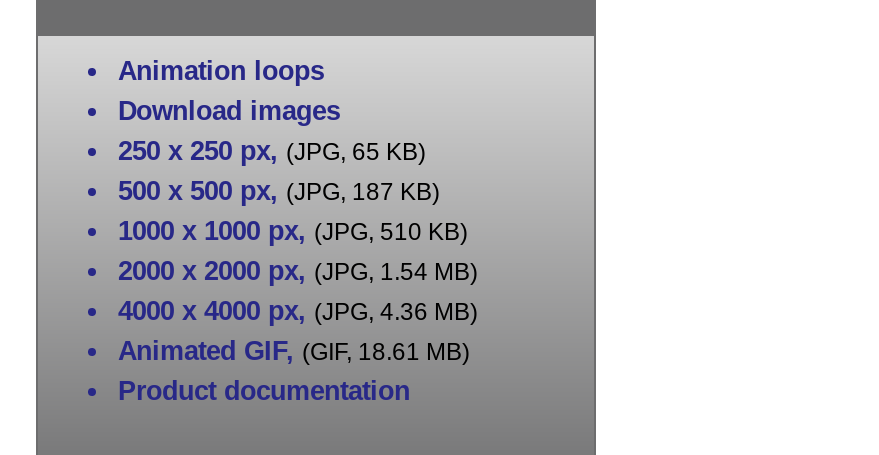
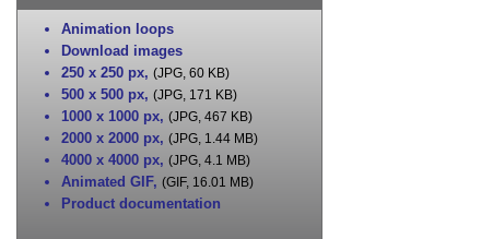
[118,136,426,166] 250 x 250 px, (JPG, 65 KB) -> [61,64,230,81] 250 x 250 px, (JPG, 60 KB)
[118,176,440,206] 500 x 500 px, (JPG, 187 KB) -> [61,86,237,103] 500 x 500 px, (JPG, 171 KB)
[118,216,468,246] 1000 x 1000 px, (JPG, 510 KB) -> [61,108,253,125] 1000 x 1000 px, (JPG, 467 KB)
[118,256,478,286] 2000 x 2000 px, (JPG, 1.54 MB) -> [61,130,258,146] 2000 x 2000 px, (JPG, 1.44 MB)
[118,296,478,326] 4000 x 4000 px, (JPG, 4.36 MB) -> [61,152,250,168] 4000 x 4000 px, (JPG, 4.1 MB)
[118,336,470,366] Animated GIF, (GIF, 18.61 MB) -> [61,174,254,190] Animated GIF, (GIF, 16.01 MB)

